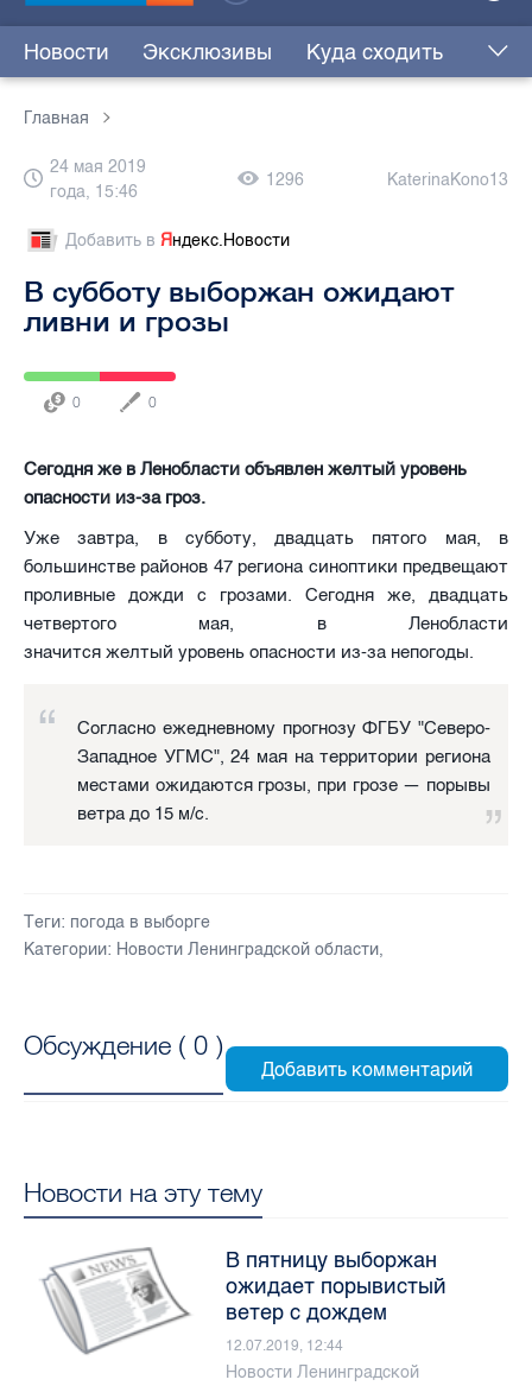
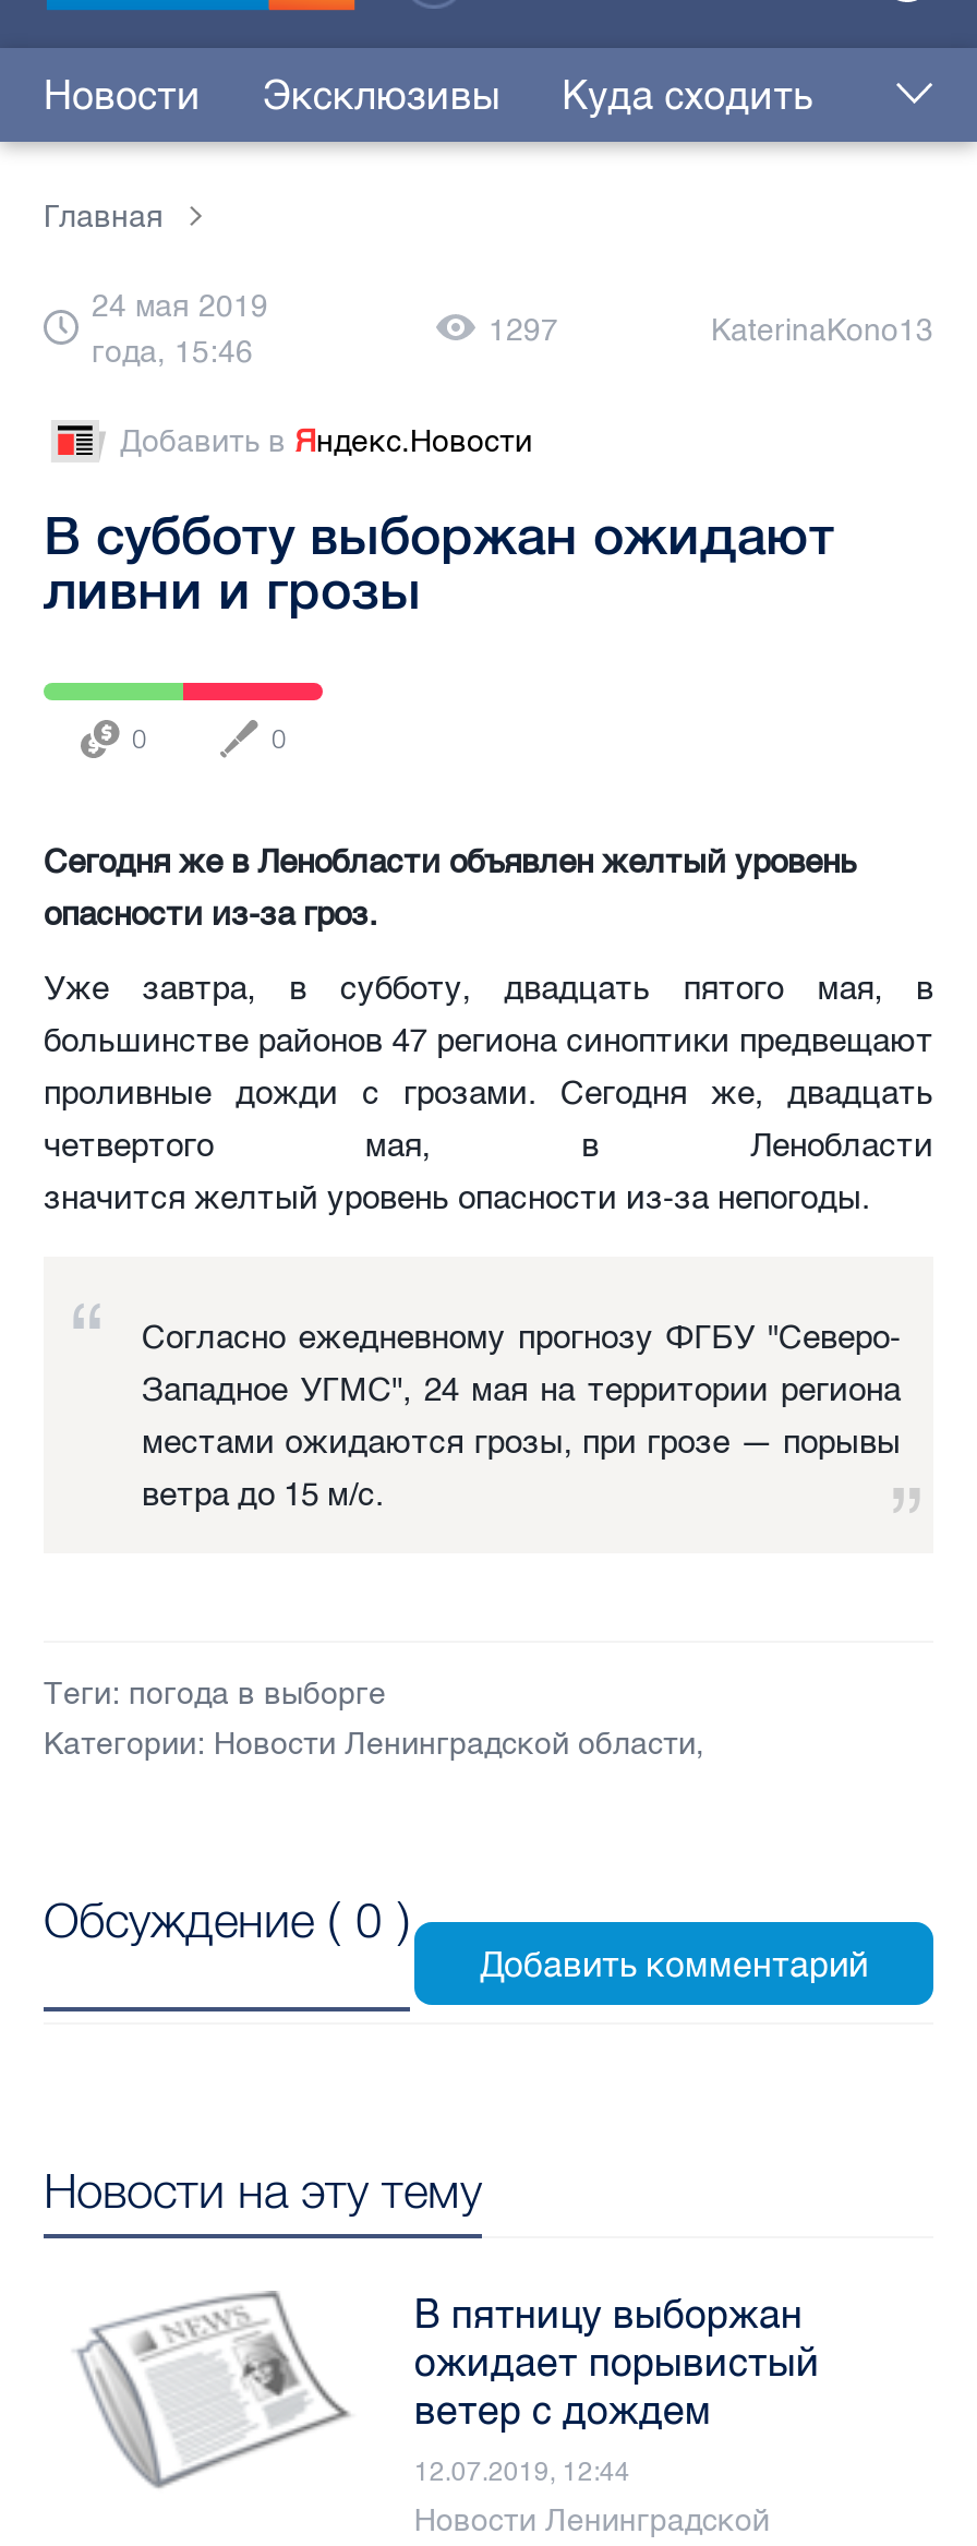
[266,169,304,190] 1296 -> [489,311,558,348] 1297

